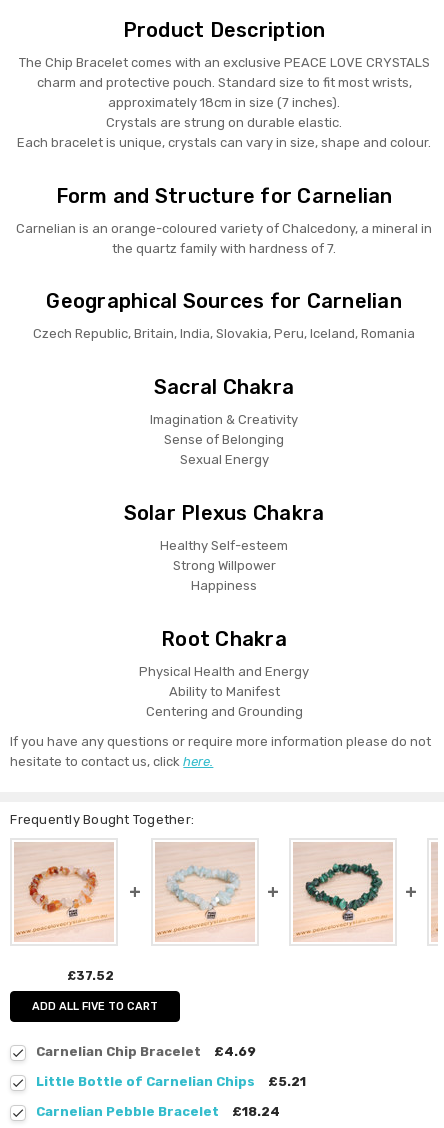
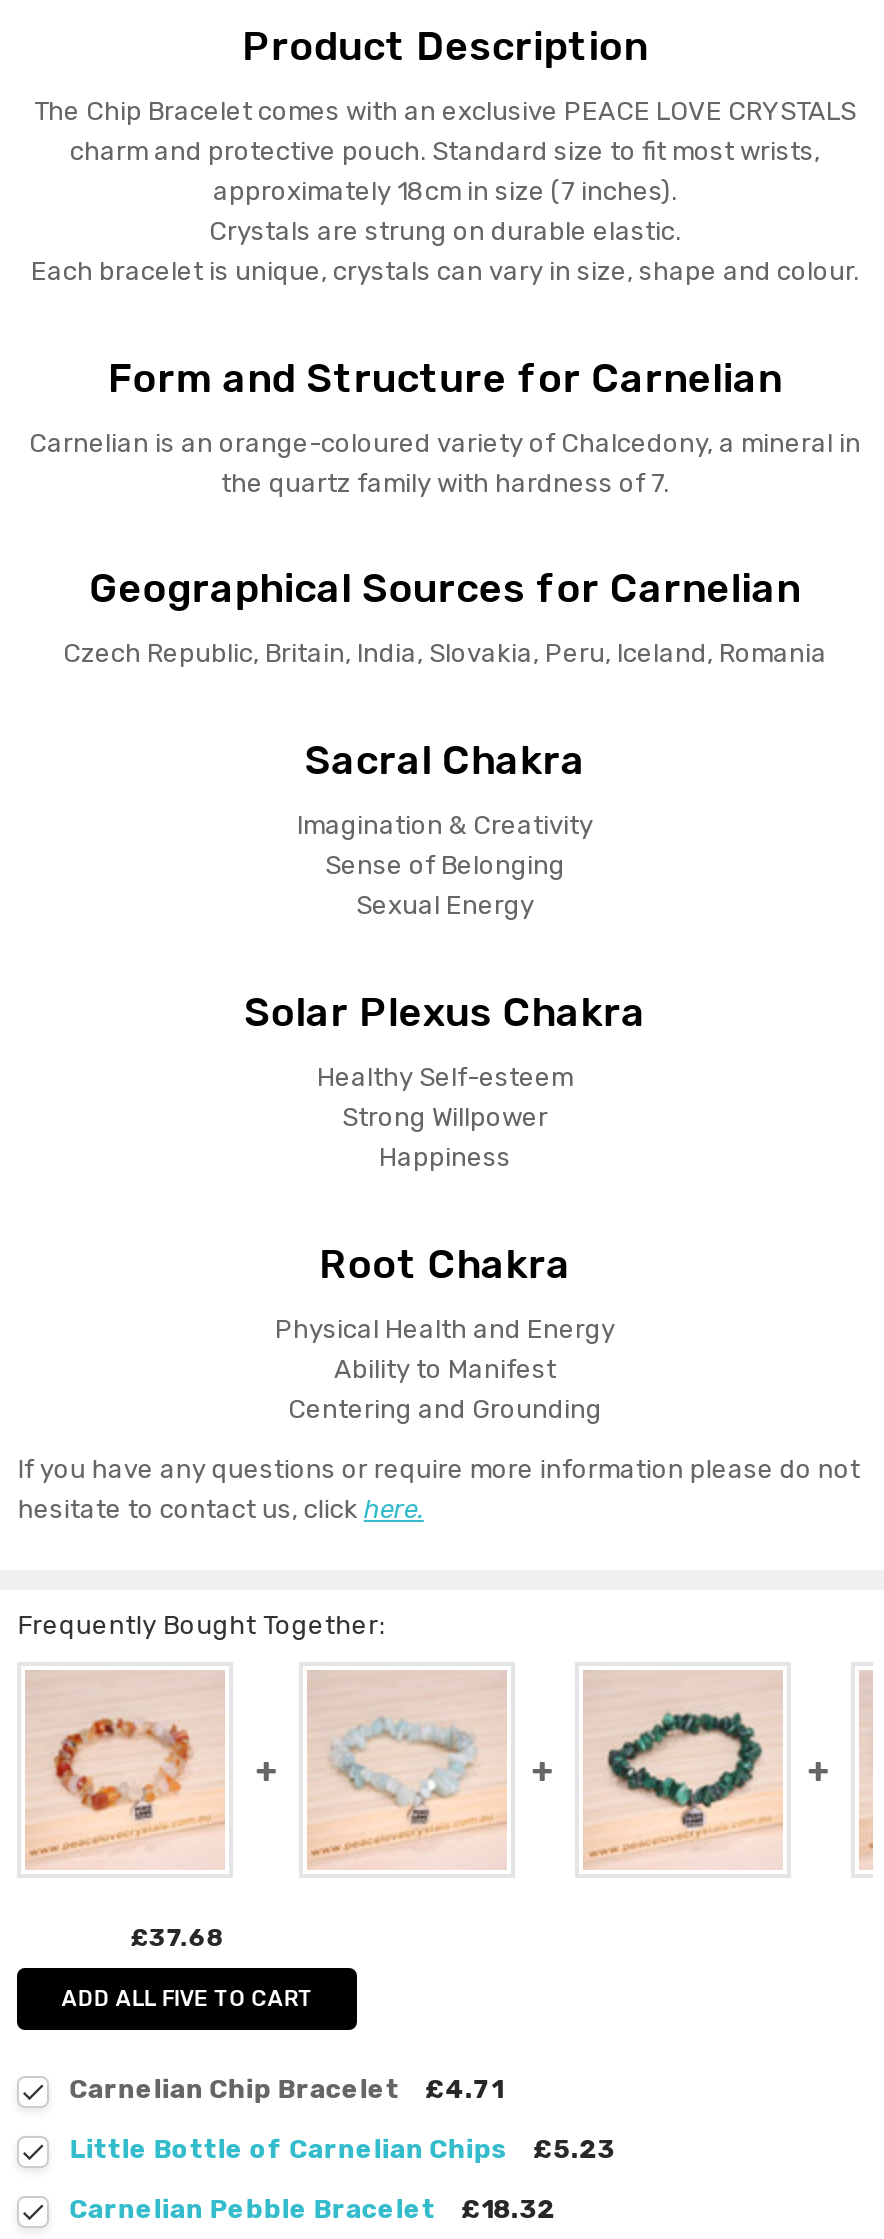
[67,969,114,983] £37.52 -> [130,1923,224,1951] £37.68
[36,1044,256,1059] Carnelian Chip Bracelet £4.69 -> [69,2073,503,2103] Carnelian Chip Bracelet £4.71
[36,1074,306,1089] Little Bottle of Carnelian Chips £5.21 -> [69,2133,615,2163] Little Bottle of Carnelian Chips £5.23
[36,1104,280,1119] Carnelian Pebble Bracelet £18.24 -> [69,2193,555,2223] Carnelian Pebble Bracelet £18.32

